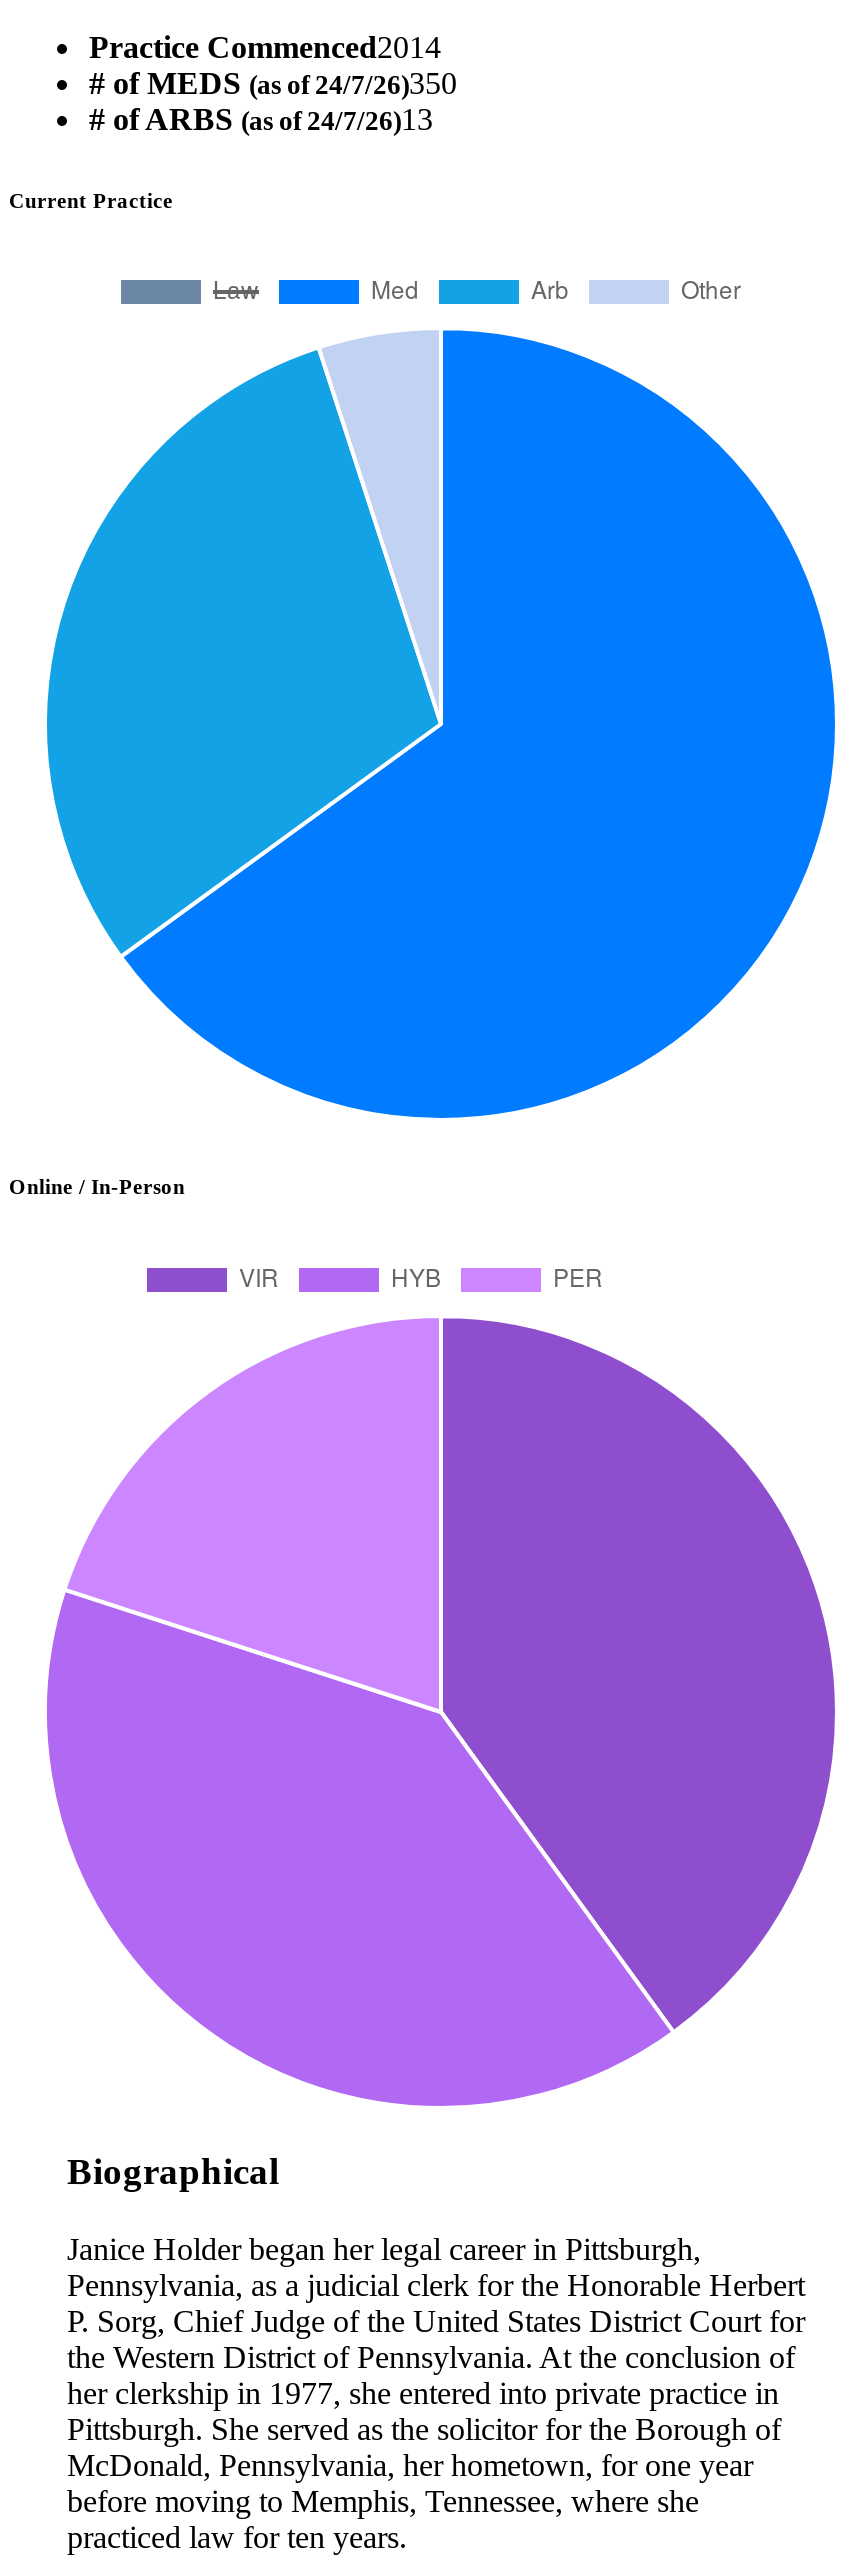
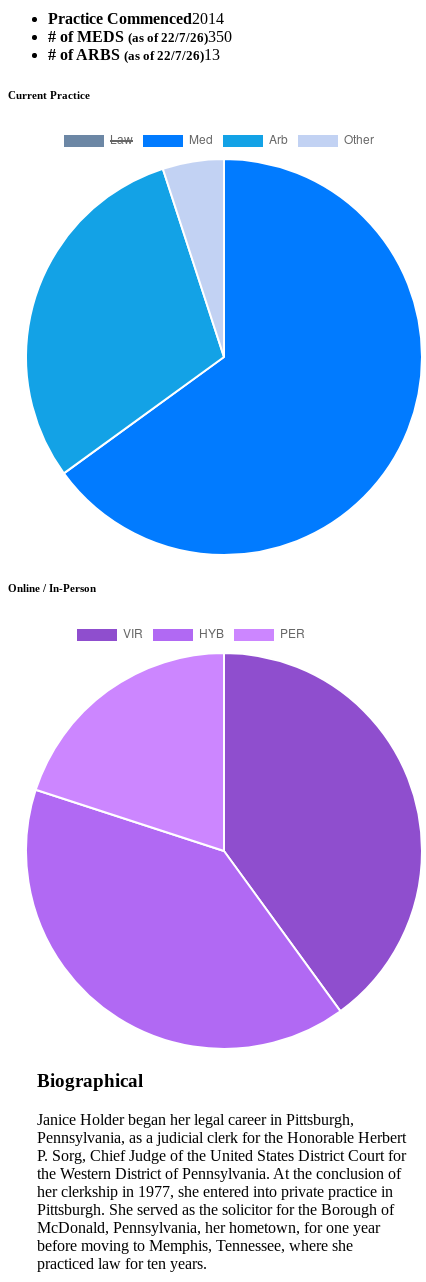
[89,65,457,99] # of MEDS (as of 24/7/26)350 -> [48,27,232,44] # of MEDS (as of 22/7/26)350
[89,101,433,135] # of ARBS (as of 24/7/26)13 -> [48,45,220,62] # of ARBS (as of 22/7/26)13

